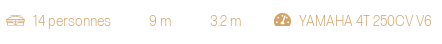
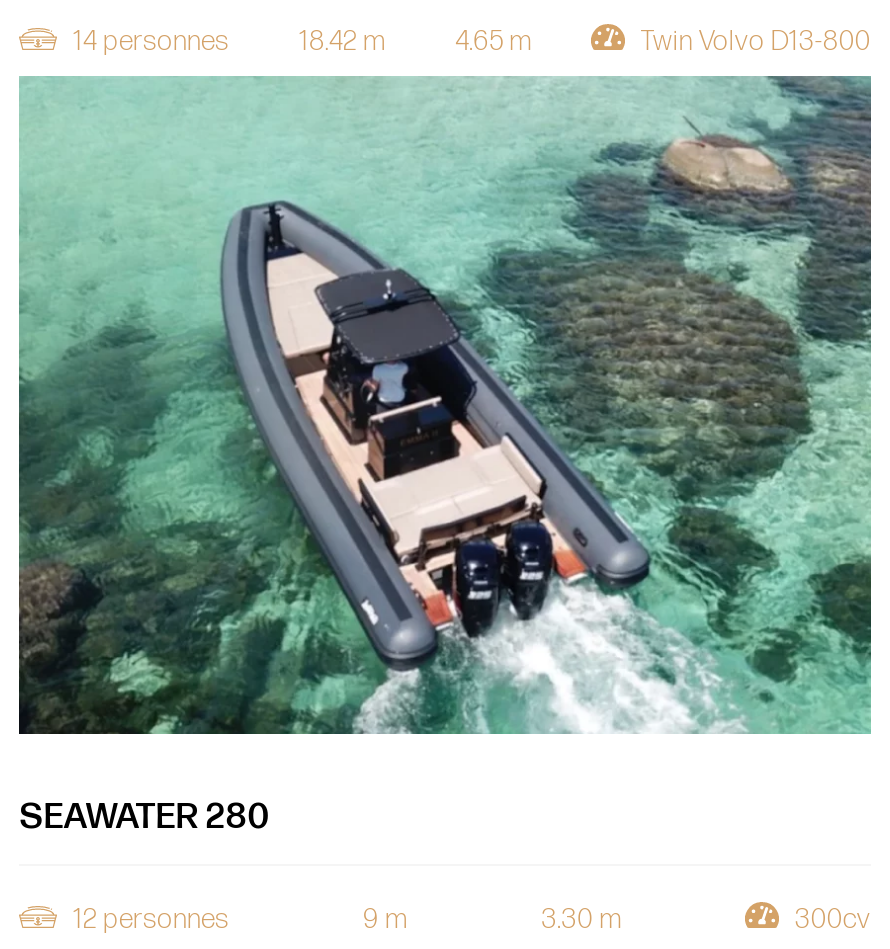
[210,13,432,30] 3.2 m | YAMAHA 4T 250CV V6 -> [541,902,871,936] 3.30 m | 300cv
none -> [17,74,873,936] [image] | SEAWATER 280 | 12 personnes
none -> [299,24,871,58] 18.42 m | 4.65 m | Twin Volvo D13-800

